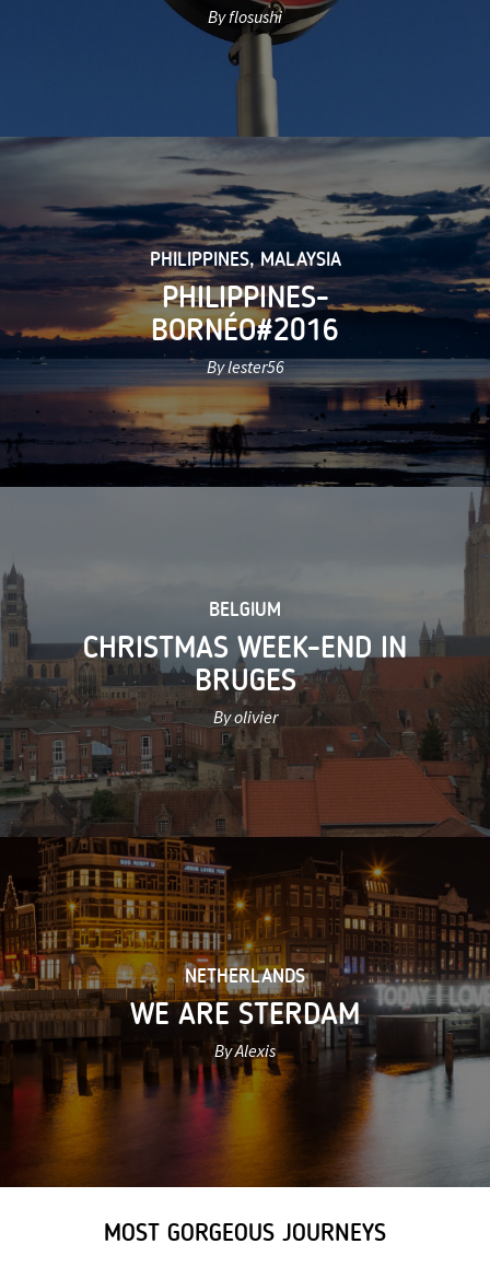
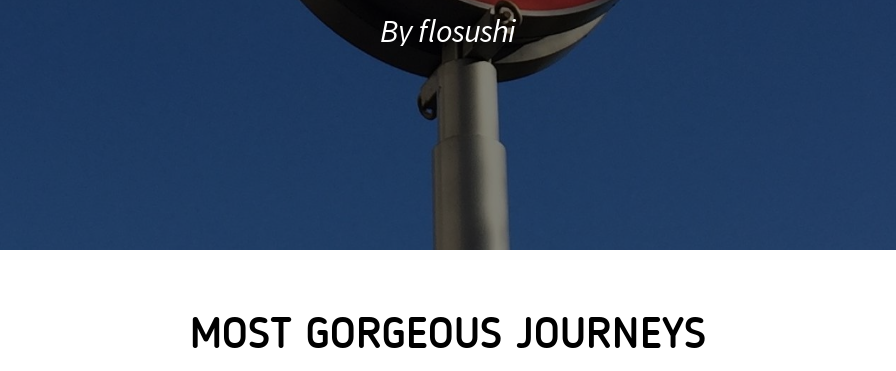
[3,137,487,1188] [image] | PHILIPPINES, MALAYSIA | PHILIPPINES- | BORNÉO#2016 | By lester56 -> none
[83,597,407,728] BELGIUM | CHRISTMAS WEEK-END IN | BRUGES | By olivier -> none
[130,964,360,1061] NETHERLANDS | WE ARE STERDAM | By Alexis -> none

